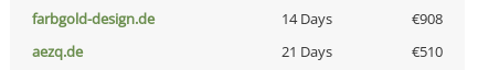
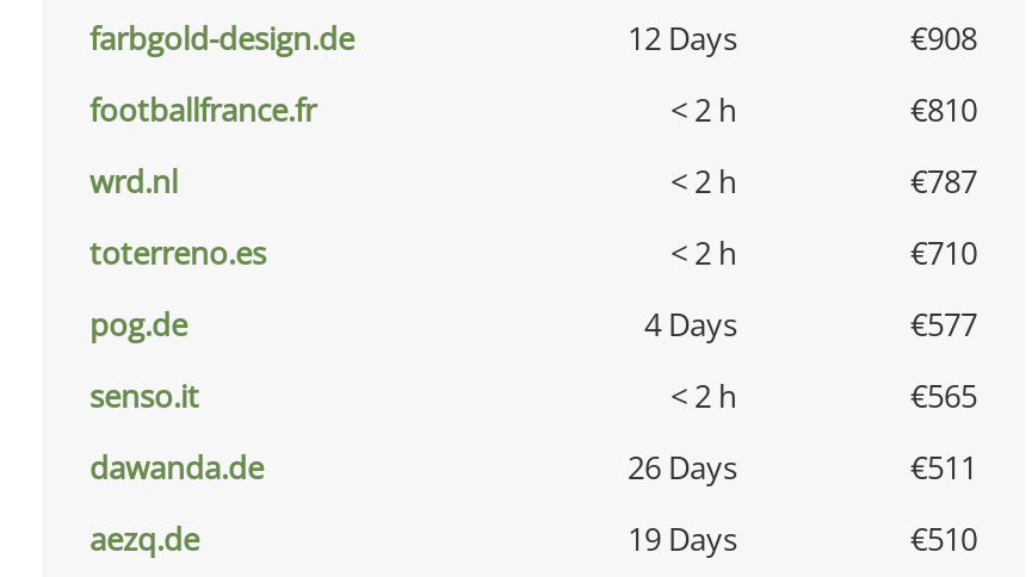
[281,9,332,28] 14 Days -> [628,17,737,60] 12 Days
none -> [89,88,977,489] footballfrance.fr | < 2 h | €810 | wrd.nl | < 2 h | €787 | toterreno.es | < 2 h | €710 | pog.de | 4 Days | €577 | senso.it | < 2 h | €565 | dawanda.de | 26 Days | €511
[281,42,332,61] 21 Days -> [628,517,737,560] 19 Days

